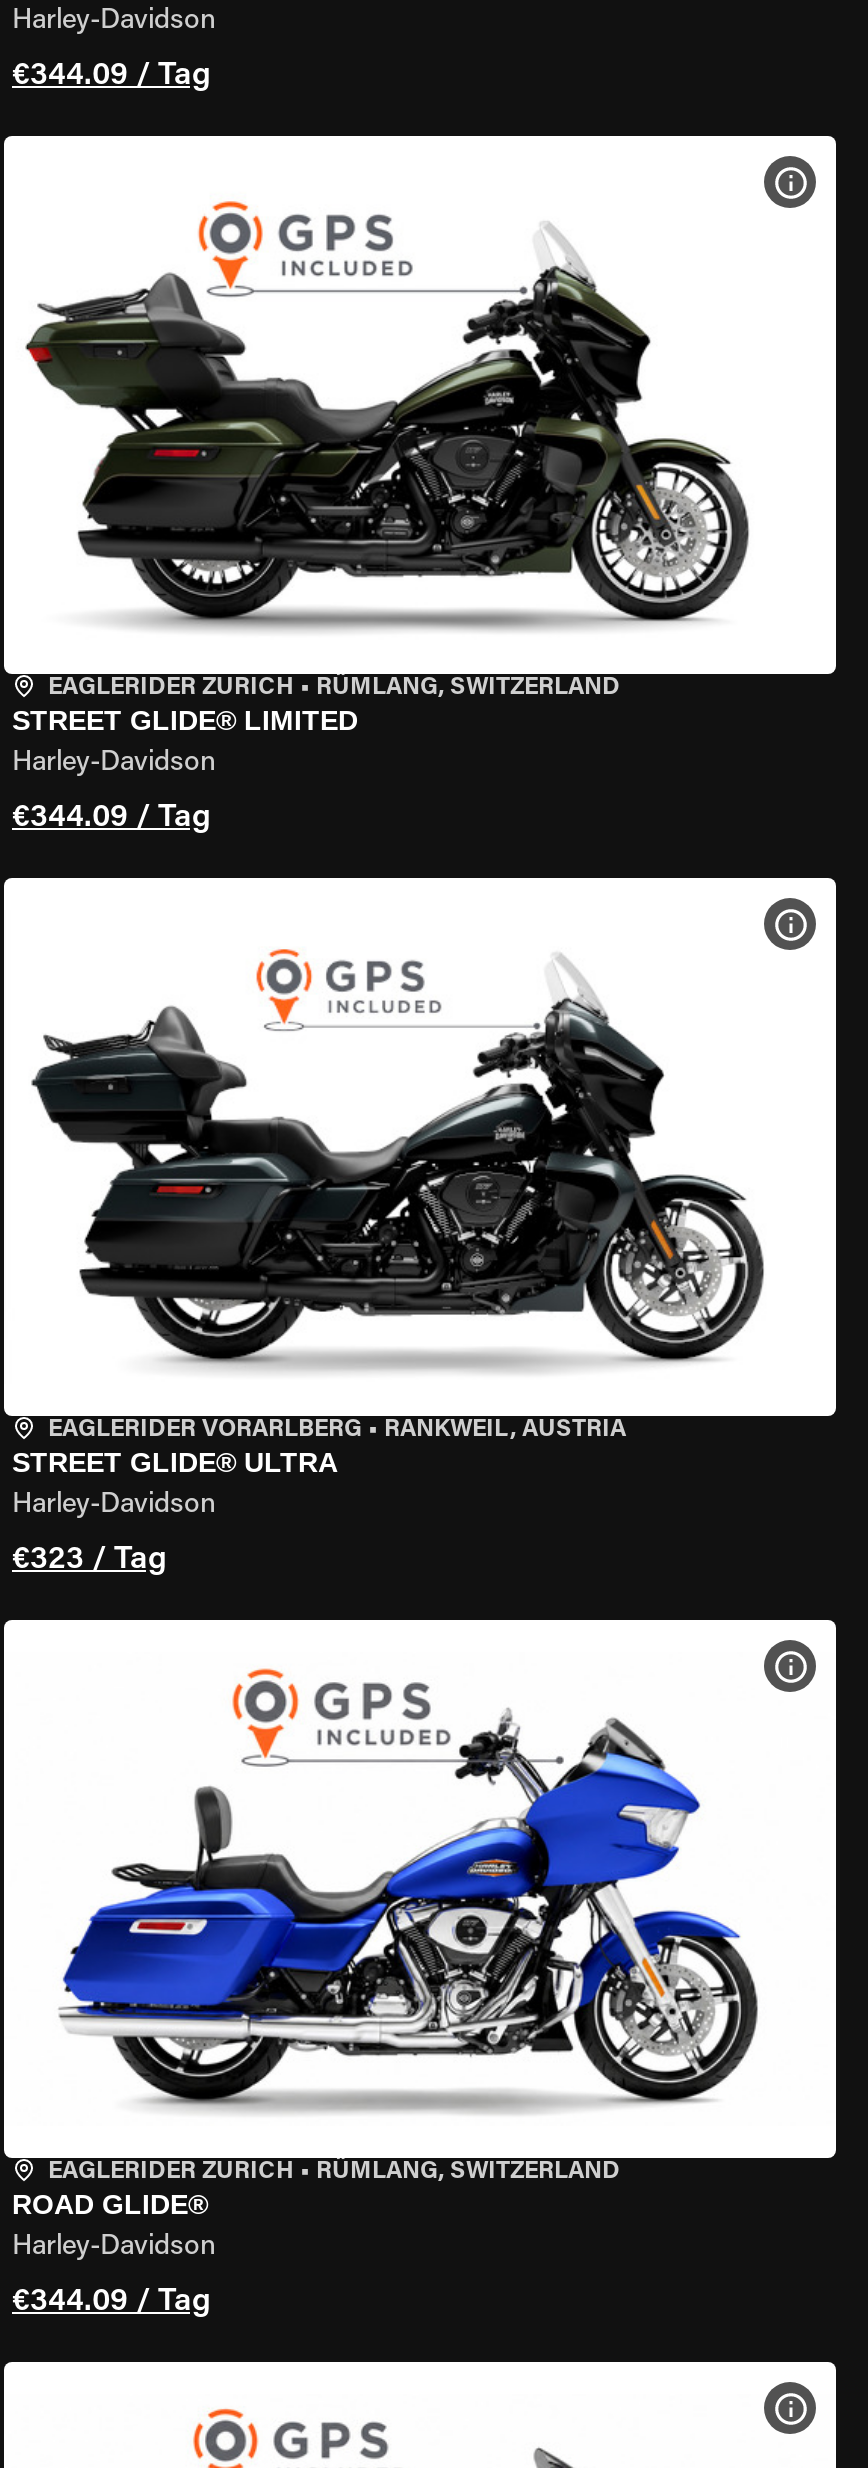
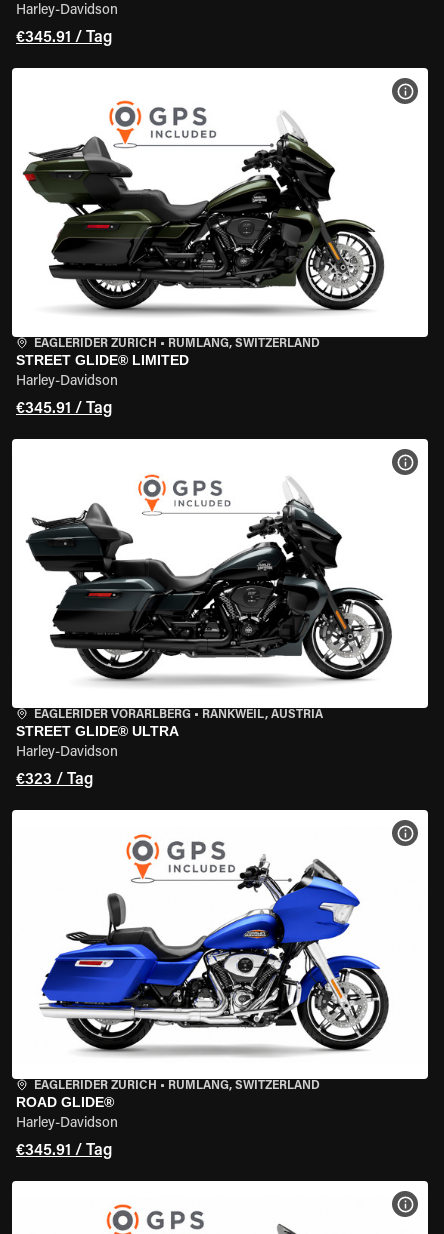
[12,60,210,92] €344.09 / Tag -> [16,30,112,46] €345.91 / Tag
[12,802,210,834] €344.09 / Tag -> [16,401,112,417] €345.91 / Tag
[12,2286,210,2318] €344.09 / Tag -> [16,1143,112,1159] €345.91 / Tag

